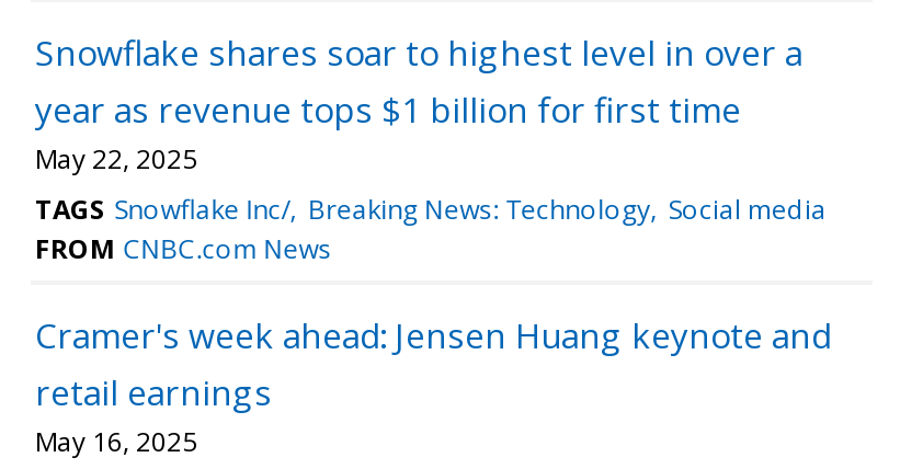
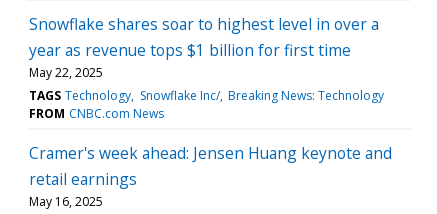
[35,190,826,227] TAGS Snowflake Inc/ Breaking News: Technology Social media -> [29,87,384,104] TAGS Technology Snowflake Inc/ Breaking News: Technology

